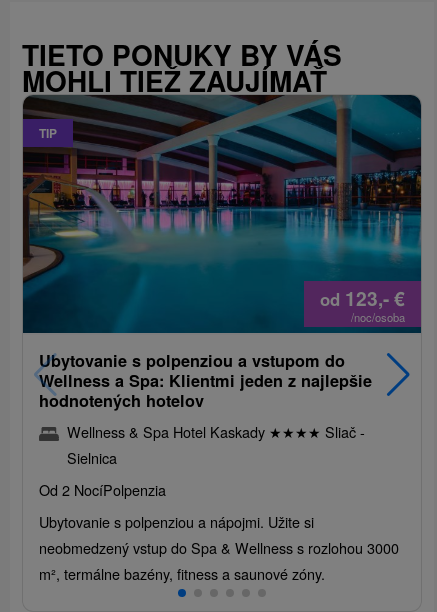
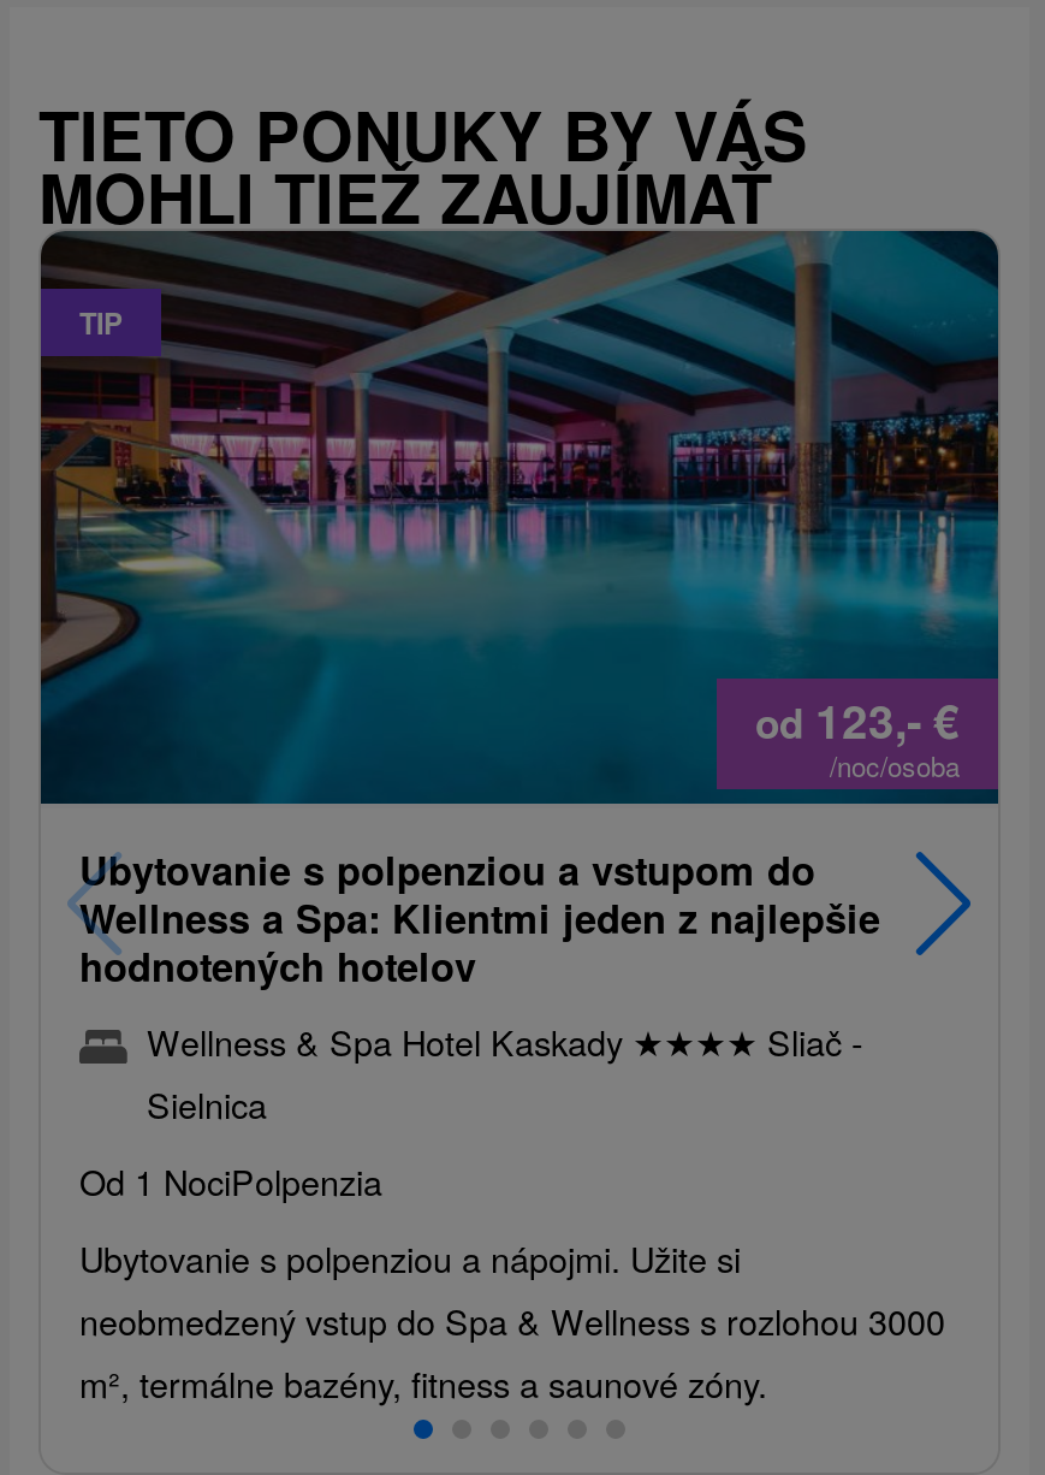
[39,479,166,500] Od 2 NocíPolpenzia -> [79,1155,382,1206] Od 1 NociPolpenzia

